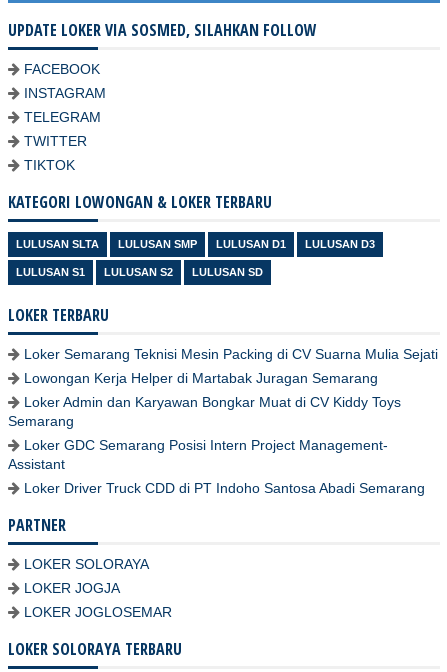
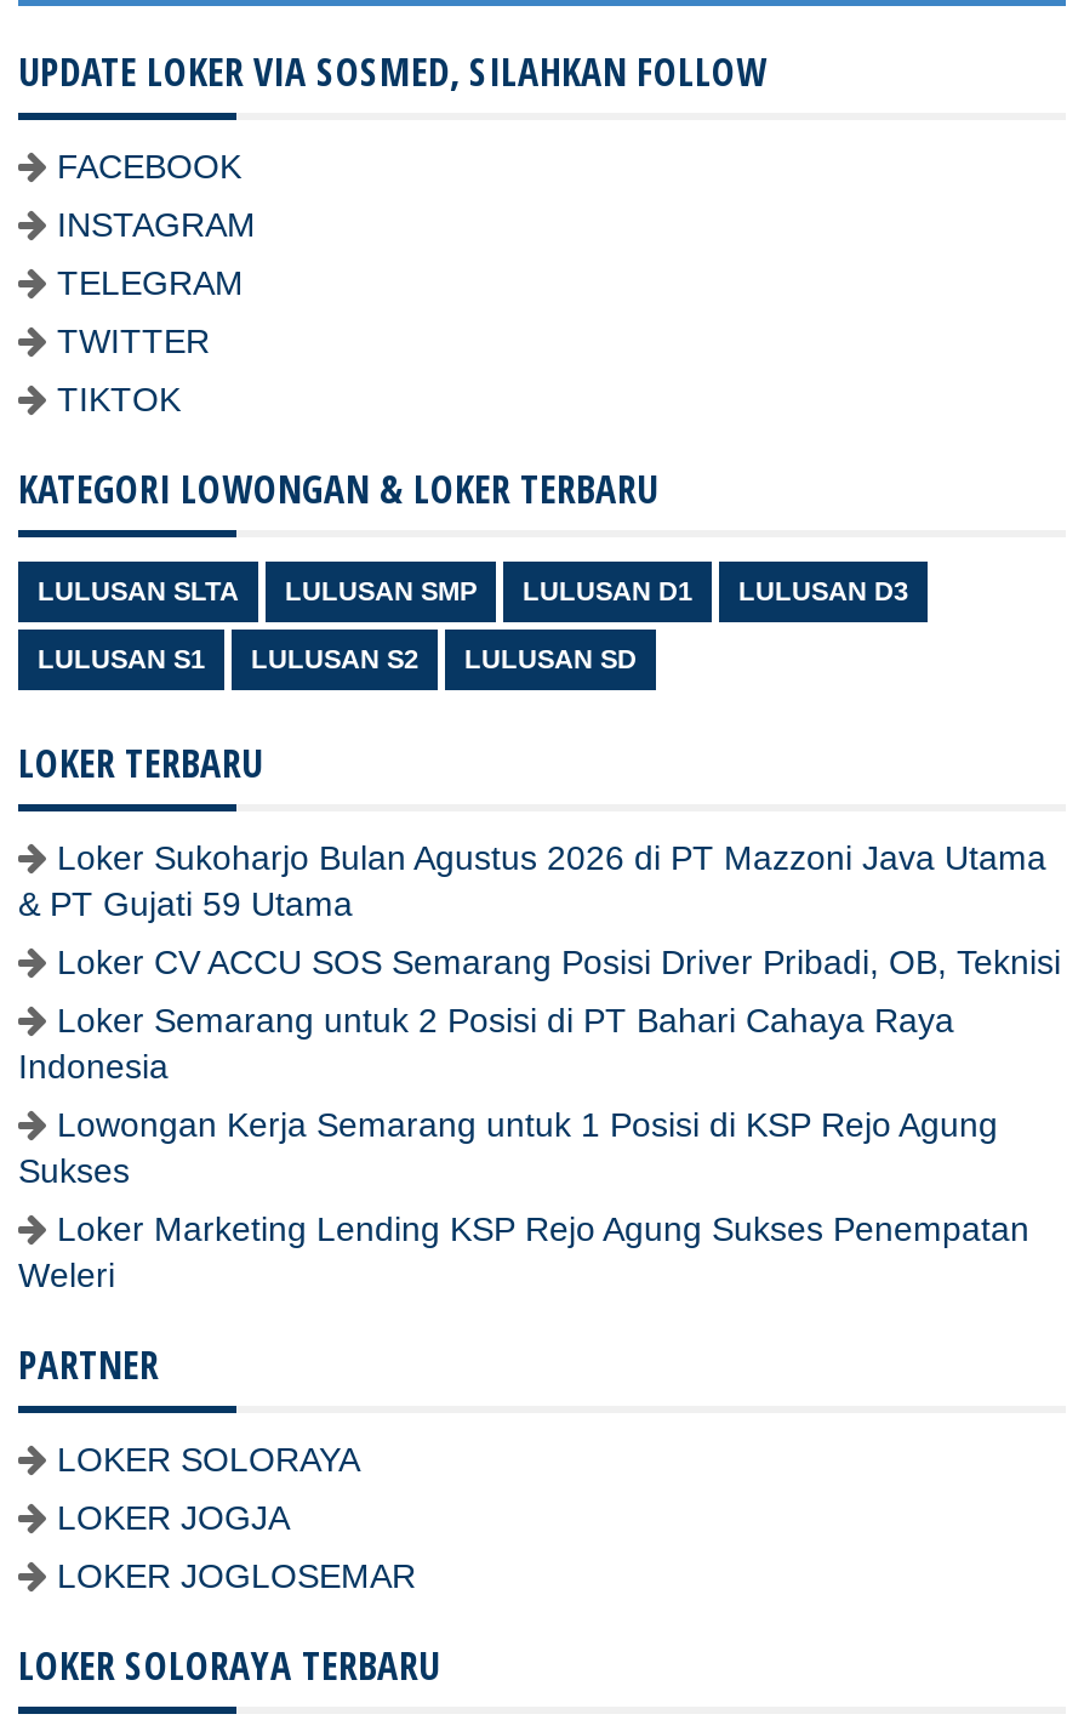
[24,346,438,362] Loker Semarang Teknisi Mesin Packing di CV Suarna Mulia Sejati -> [18,839,1046,924] Loker Sukoharjo Bulan Agustus 2026 di PT Mazzoni Java Utama | & PT Gujati 59 Utama
[24,370,378,386] Lowongan Kerja Helper di Martabak Juragan Semarang -> [57,943,1061,982] Loker CV ACCU SOS Semarang Posisi Driver Pribadi, OB, Teknisi
[8,394,401,429] Loker Admin dan Karyawan Bongkar Muat di CV Kiddy Toys | Semarang -> [18,1001,954,1086] Loker Semarang untuk 2 Posisi di PT Bahari Cahaya Raya | Indonesia
[8,437,388,472] Loker GDC Semarang Posisi Intern Project Management- | Assistant -> [18,1106,998,1191] Lowongan Kerja Semarang untuk 1 Posisi di KSP Rejo Agung | Sukses
[24,480,425,496] Loker Driver Truck CDD di PT Indoho Santosa Abadi Semarang -> [18,1210,1029,1295] Loker Marketing Lending KSP Rejo Agung Sukses Penempatan | Weleri

